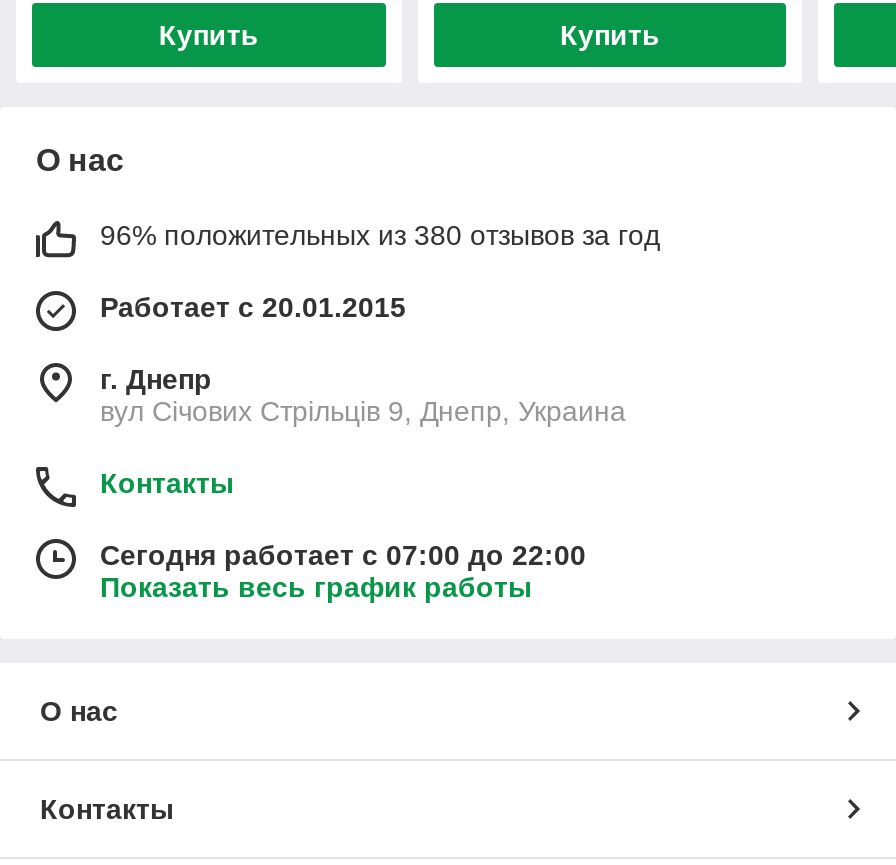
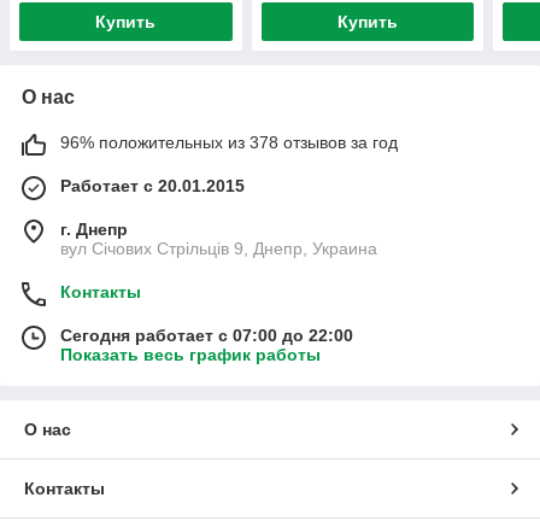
[100,219,660,251] 96% положительных из 380 отзывов за год -> [60,132,398,152] 96% положительных из 378 отзывов за год

